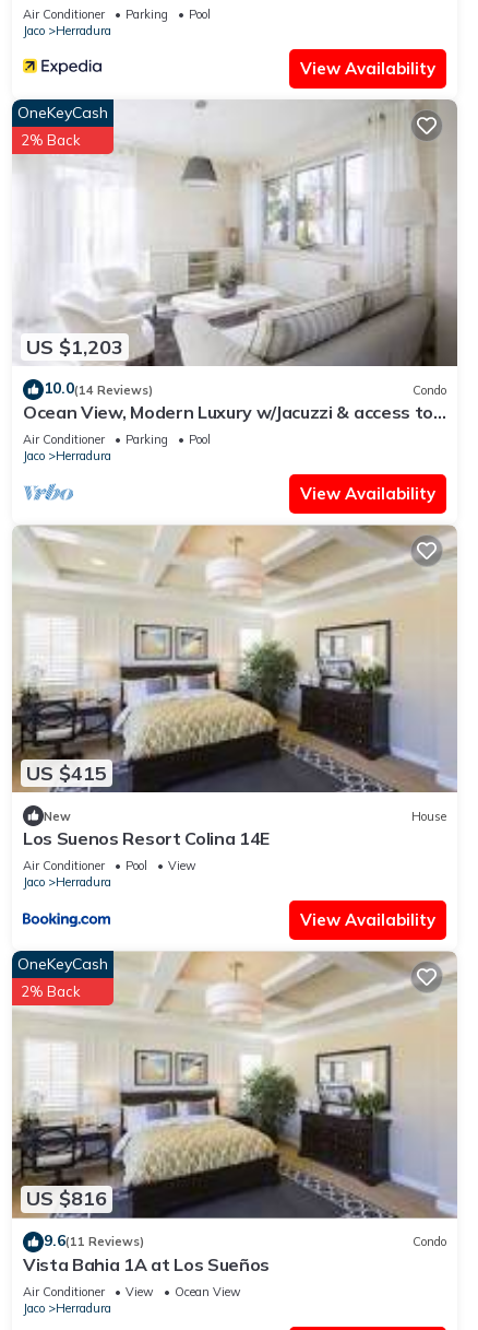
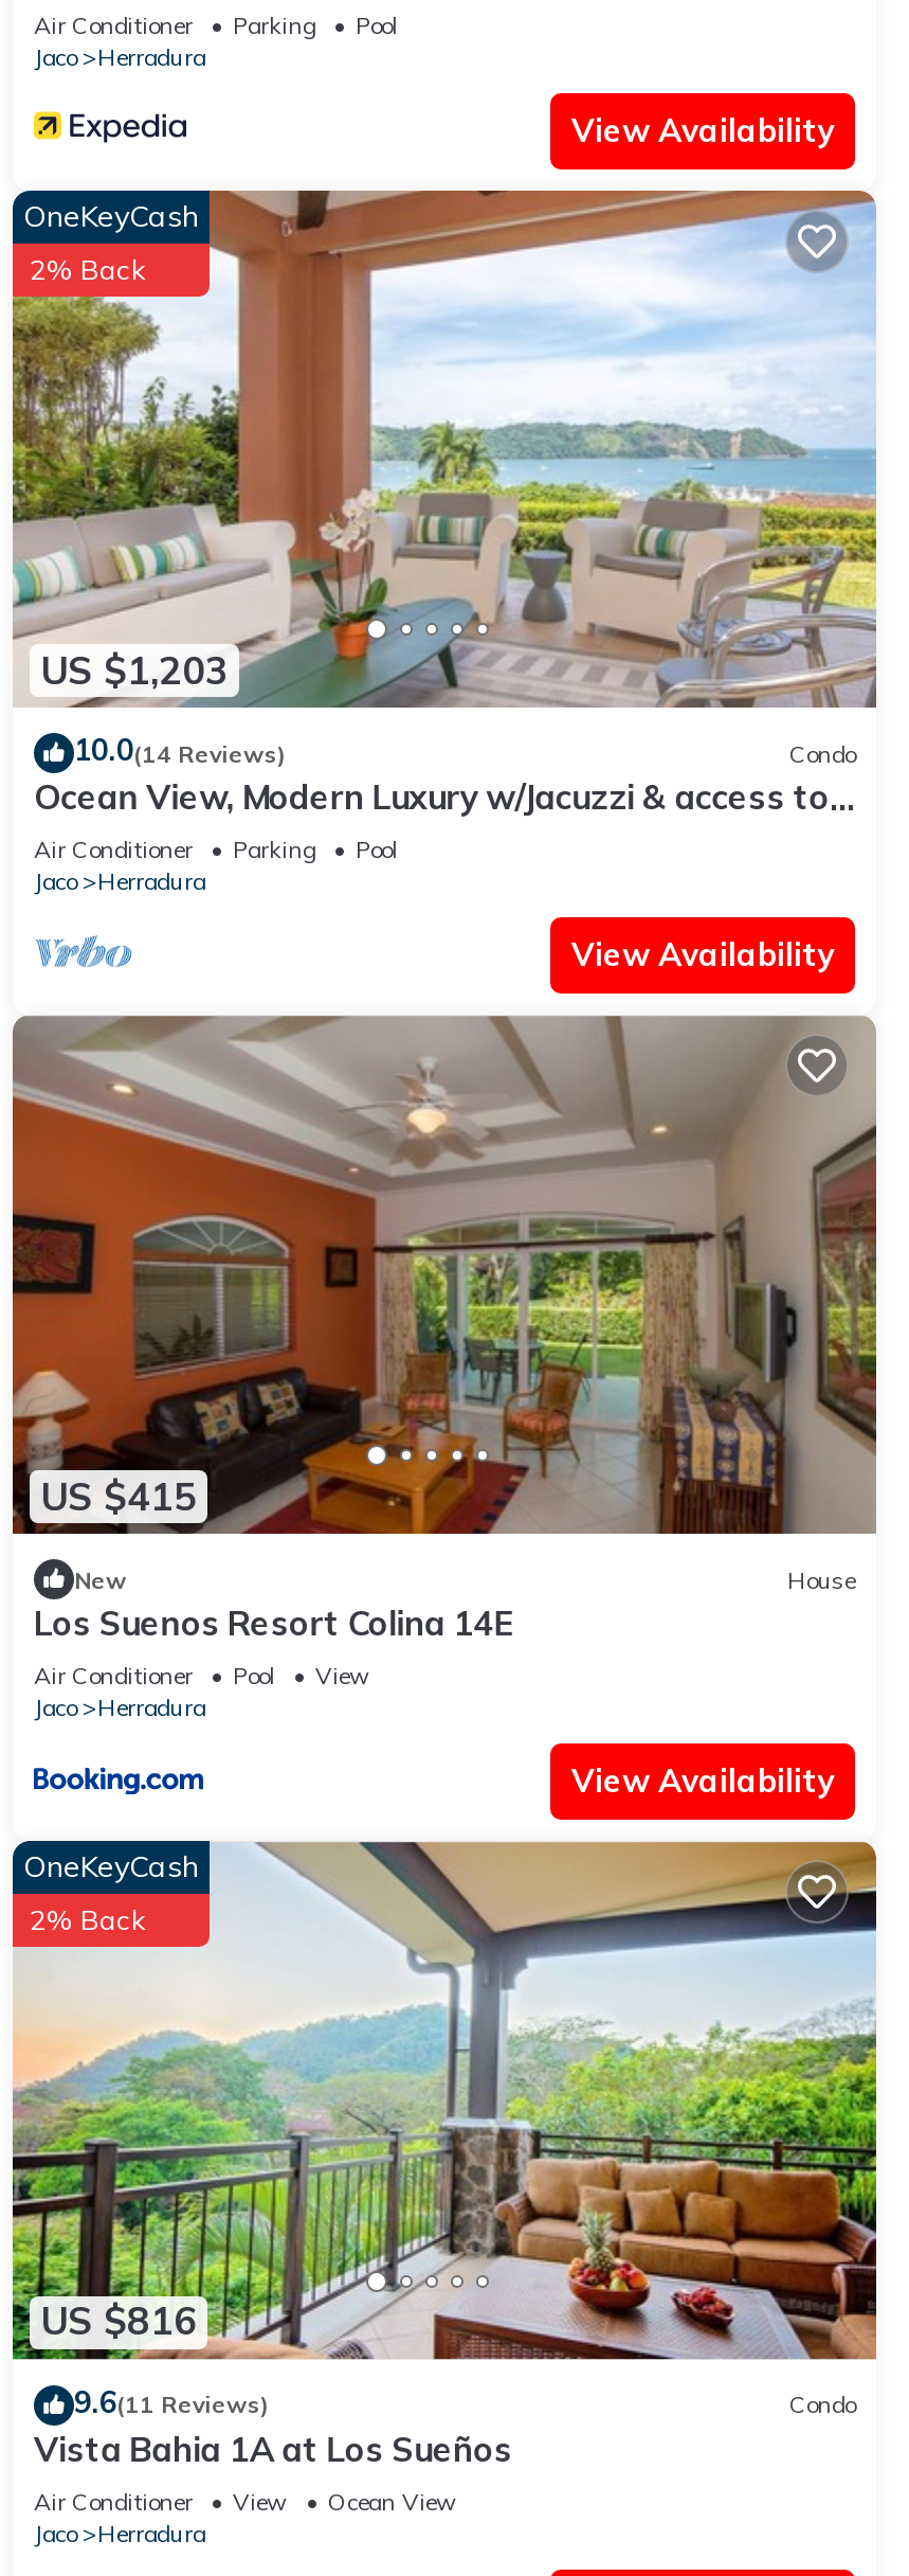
[12,99,457,367] [image] -> [11,189,878,710] [image]
[11,526,456,793] [image] -> [11,1015,876,1536] [image]
[11,951,457,1220] [image] -> [11,1841,878,2362] [image]

